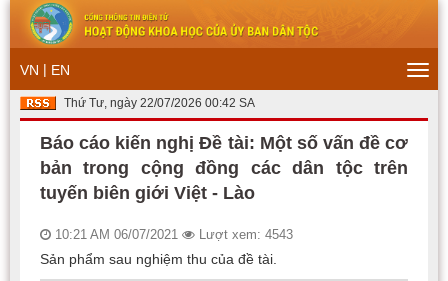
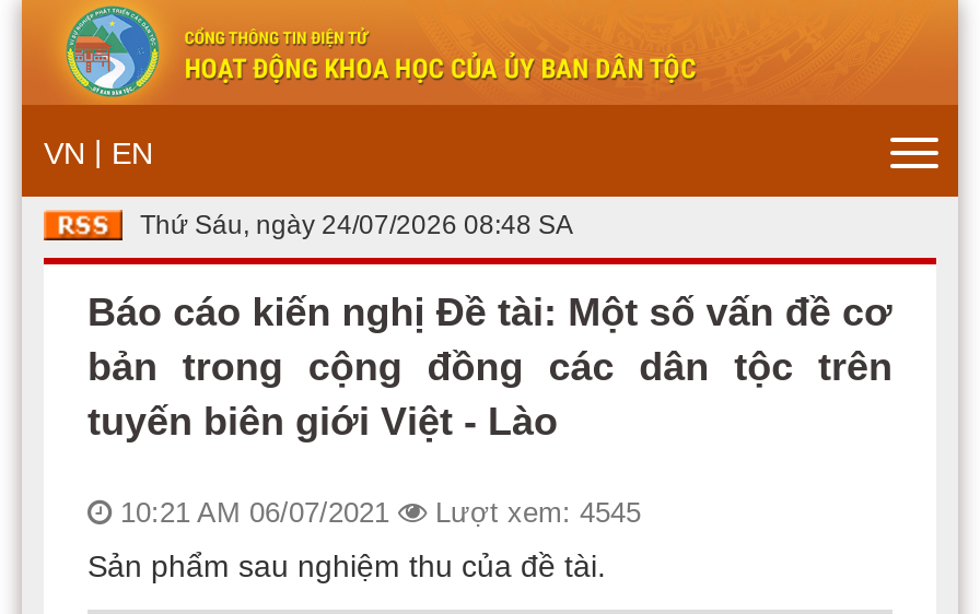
[64,96,255,110] Thứ Tư, ngày 22/07/2026 00:42 SA -> [140,211,573,241] Thứ Sáu, ngày 24/07/2026 08:48 SA
[51,227,293,242] 10:21 AM 06/07/2021 Lượt xem: 4543 -> [112,496,641,528] 10:21 AM 06/07/2021 Lượt xem: 4545

